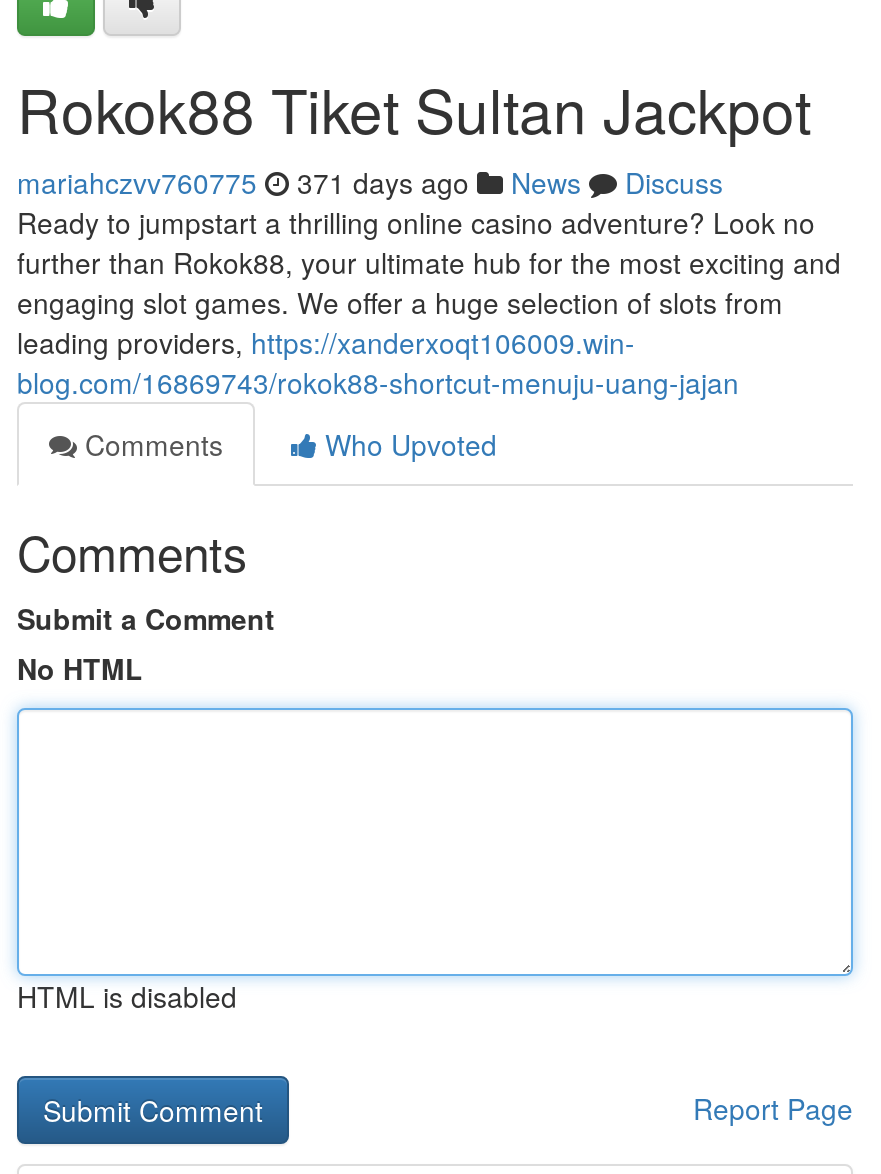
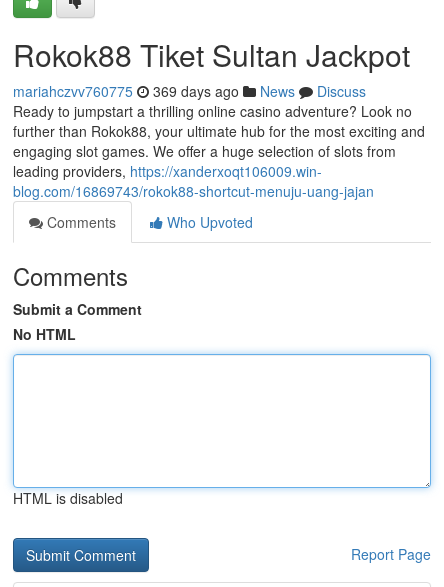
[17,162,723,202] mariahczvv760775 371 days ago News Discuss -> [13,81,366,101] mariahczvv760775 369 days ago News Discuss

